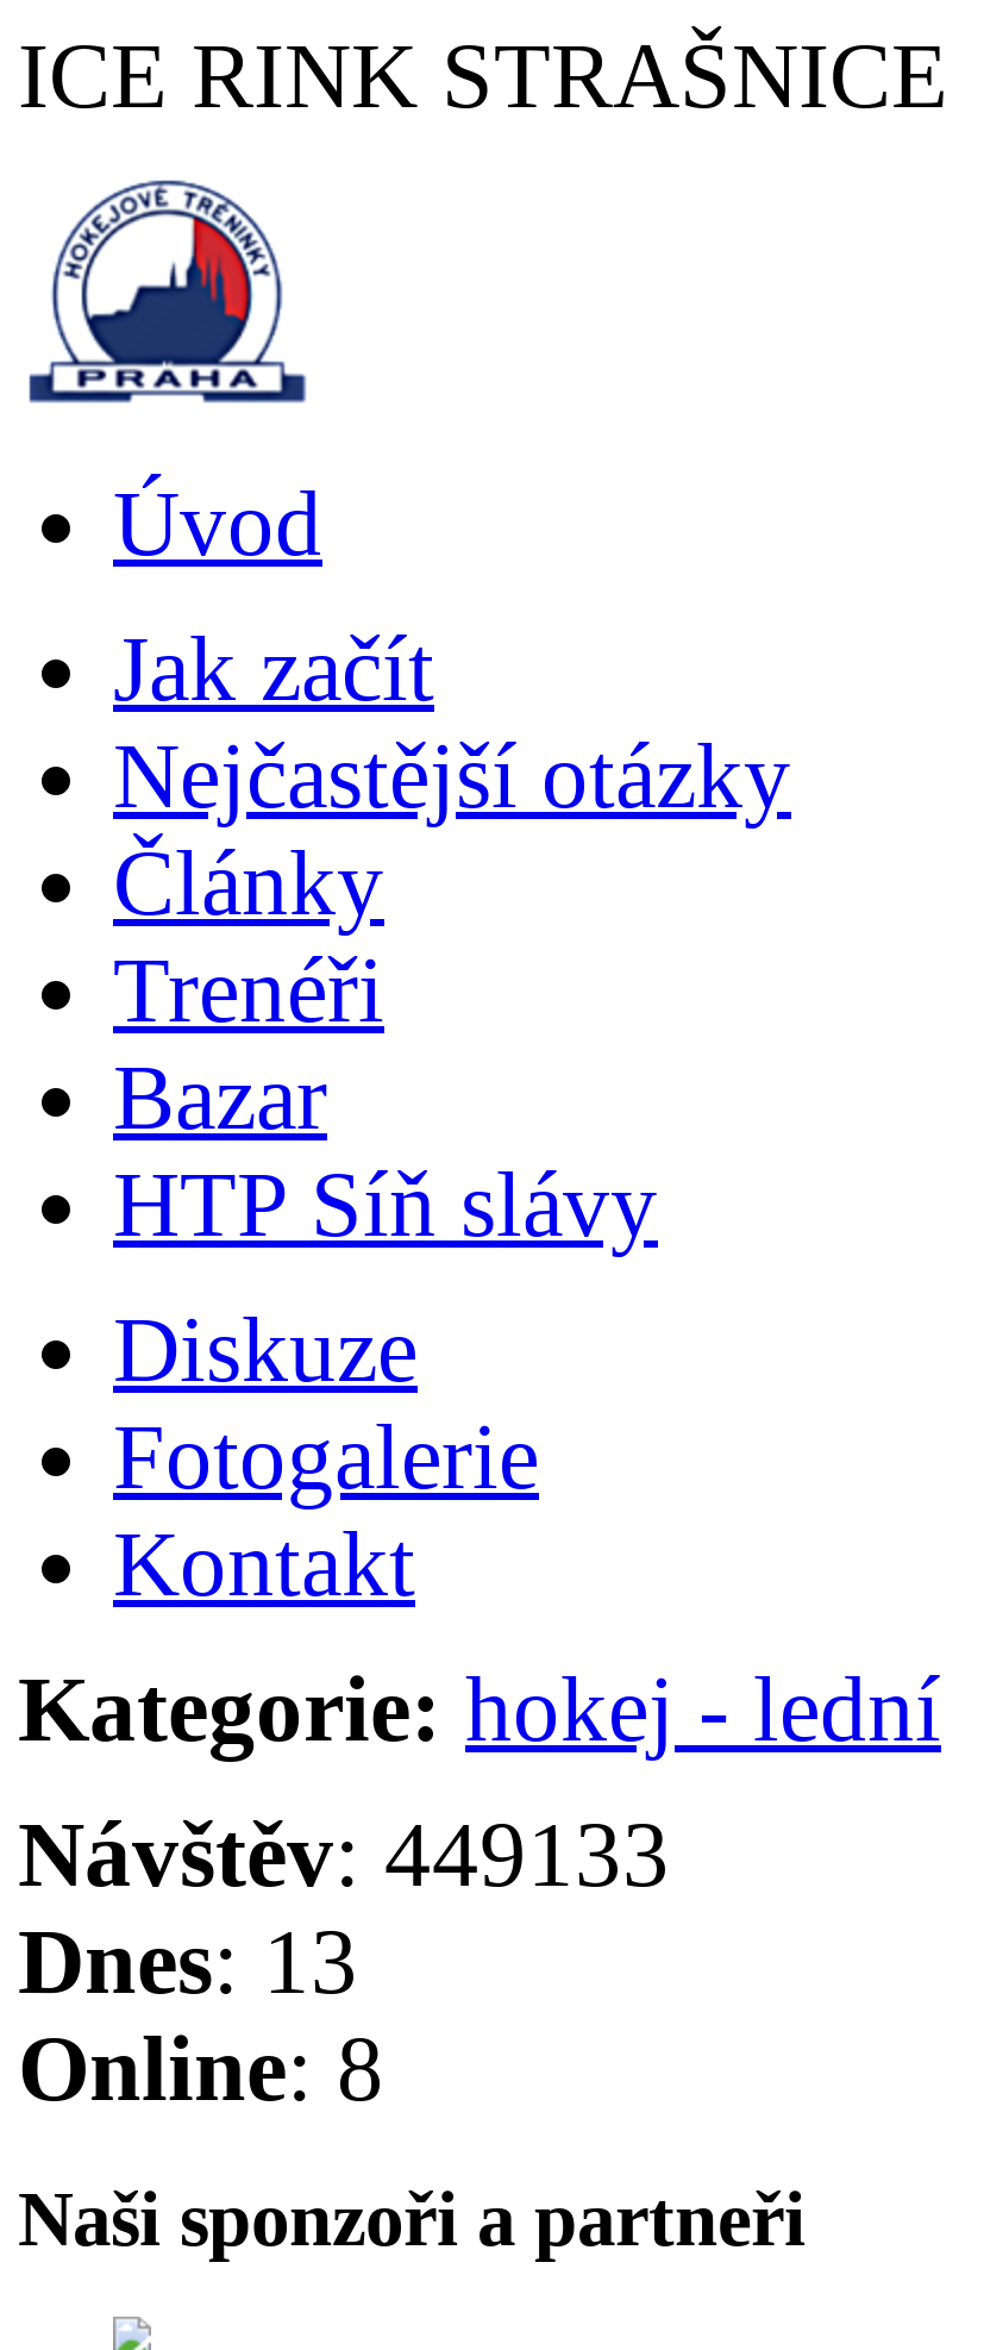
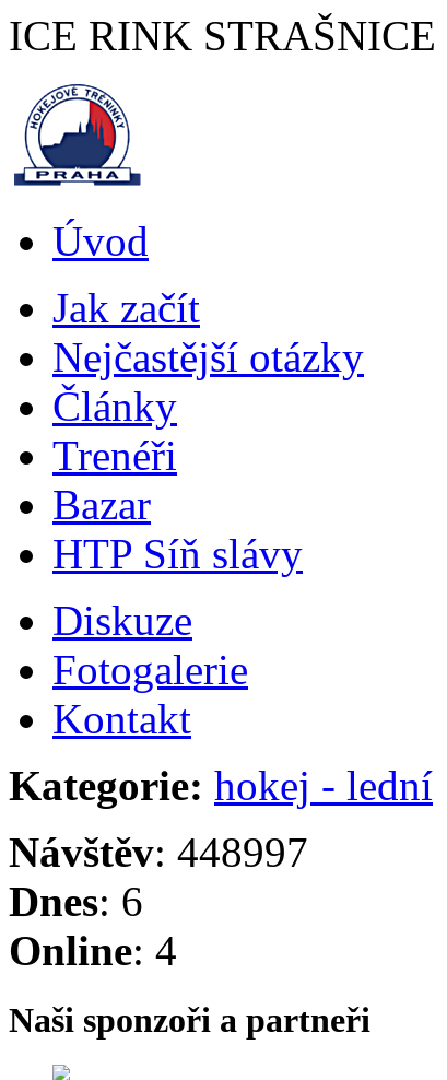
[18,1803,670,1906] Návštěv: 449133 -> [9,829,308,876] Návštěv: 448997
[18,1910,358,2013] Dnes: 13 -> [9,878,143,925] Dnes: 6
[18,2018,384,2120] Online: 8 -> [9,927,177,974] Online: 4

